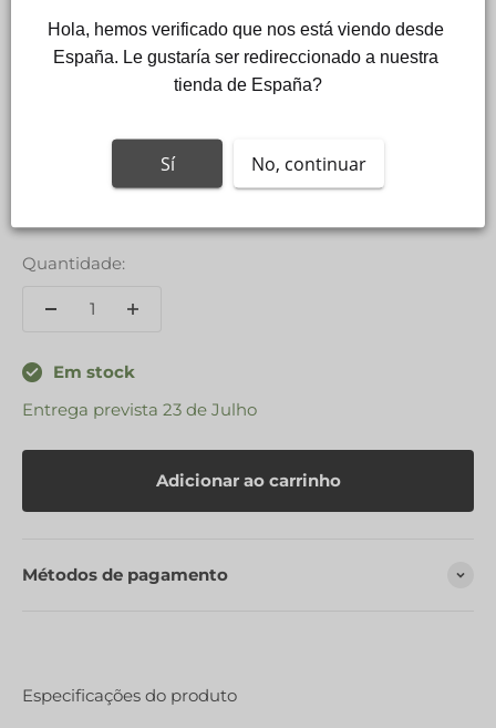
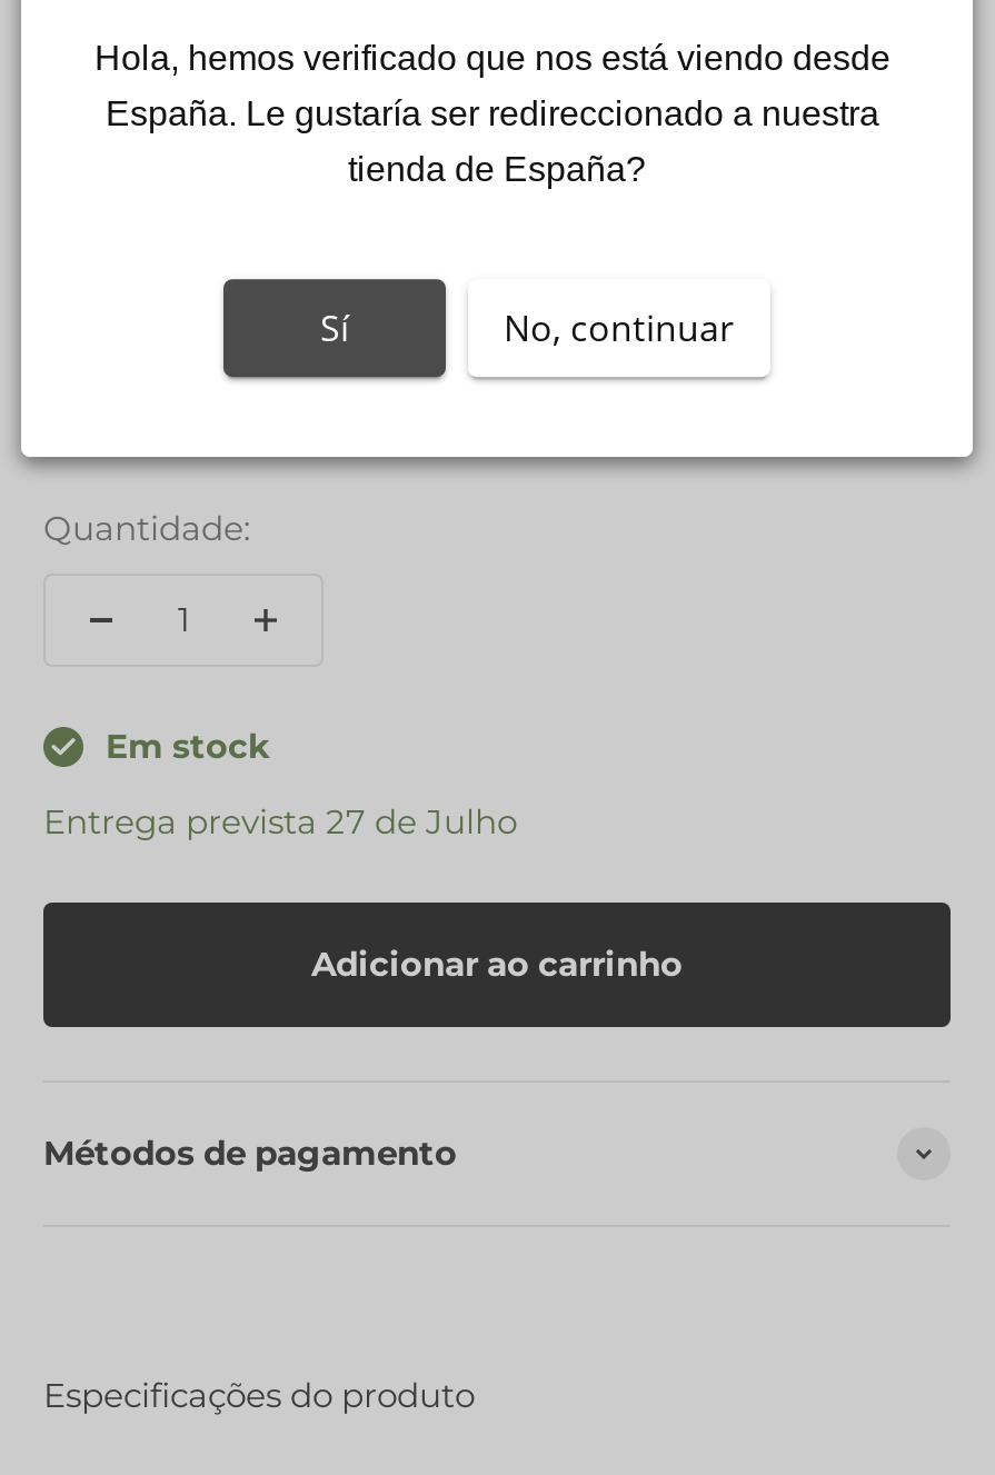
[22,399,257,420] Entrega prevista 23 de Julho -> [43,801,517,843] Entrega prevista 27 de Julho

